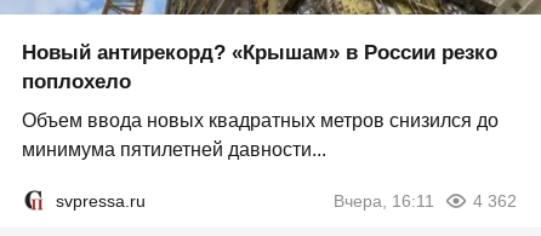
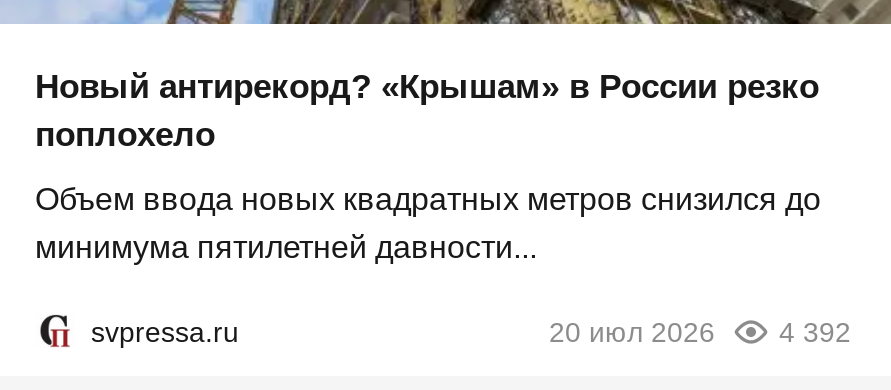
[334,191,517,210] Вчера, 16:11 | 4 362 -> [549,315,851,347] 20 июл 2026 | 4 392

